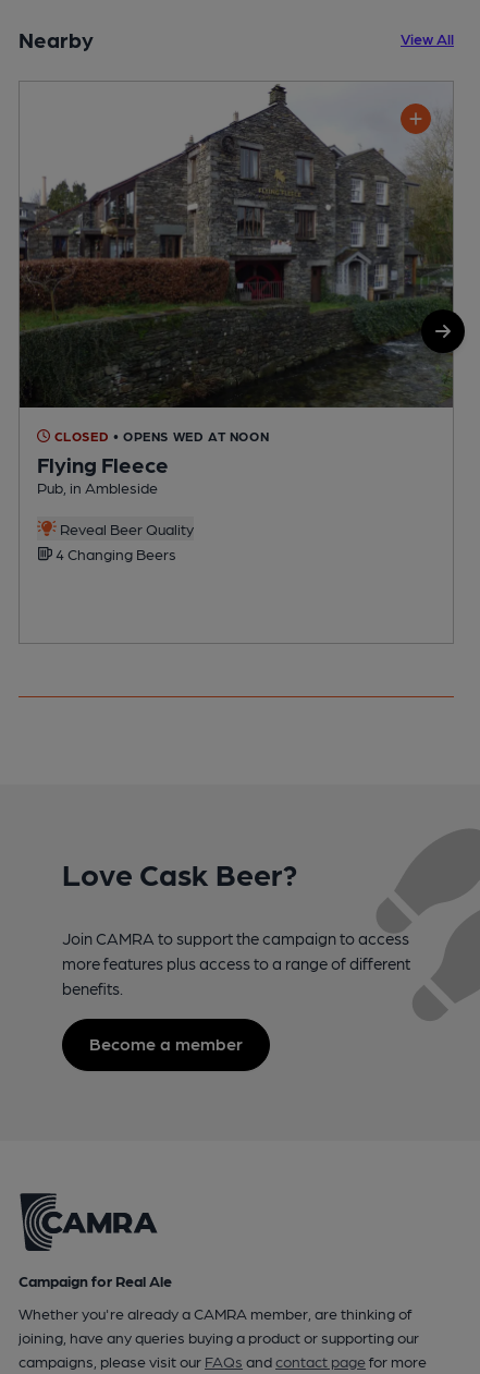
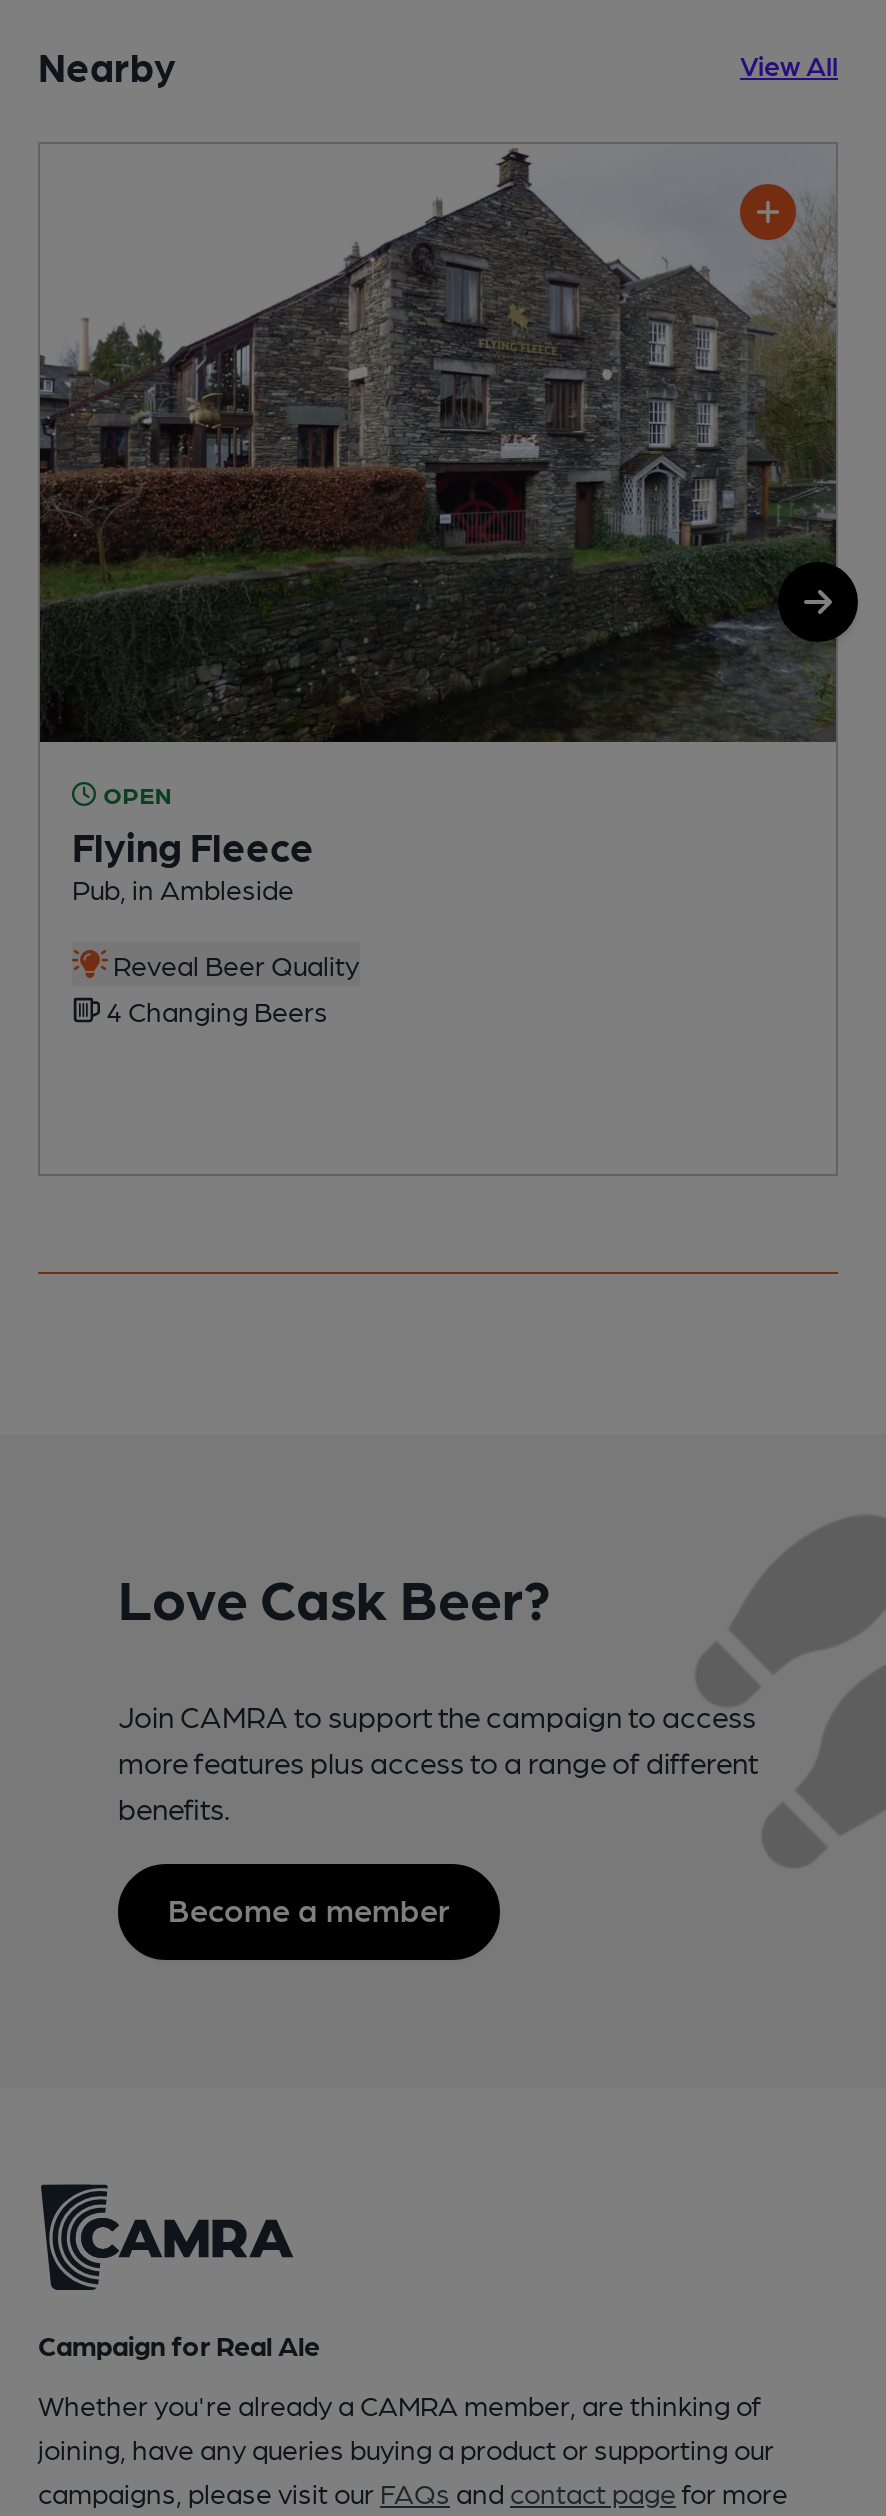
[50,428,269,443] CLOSED • OPENS WED AT NOON -> [96,779,172,807] OPEN

